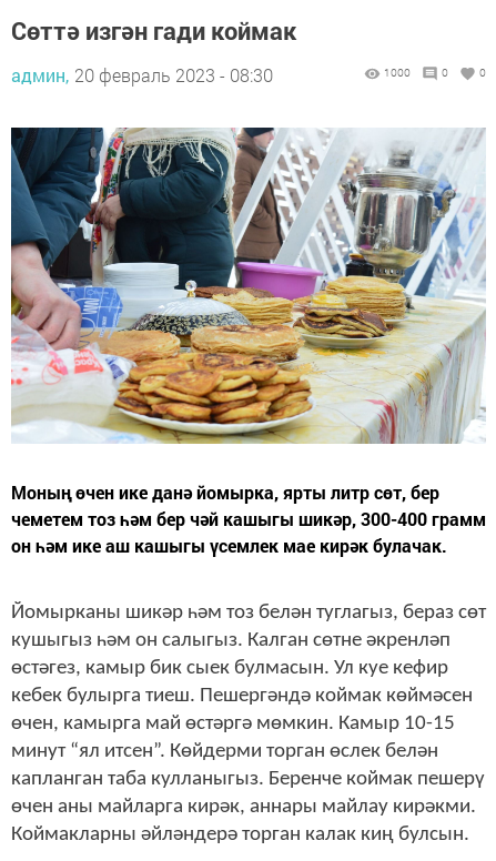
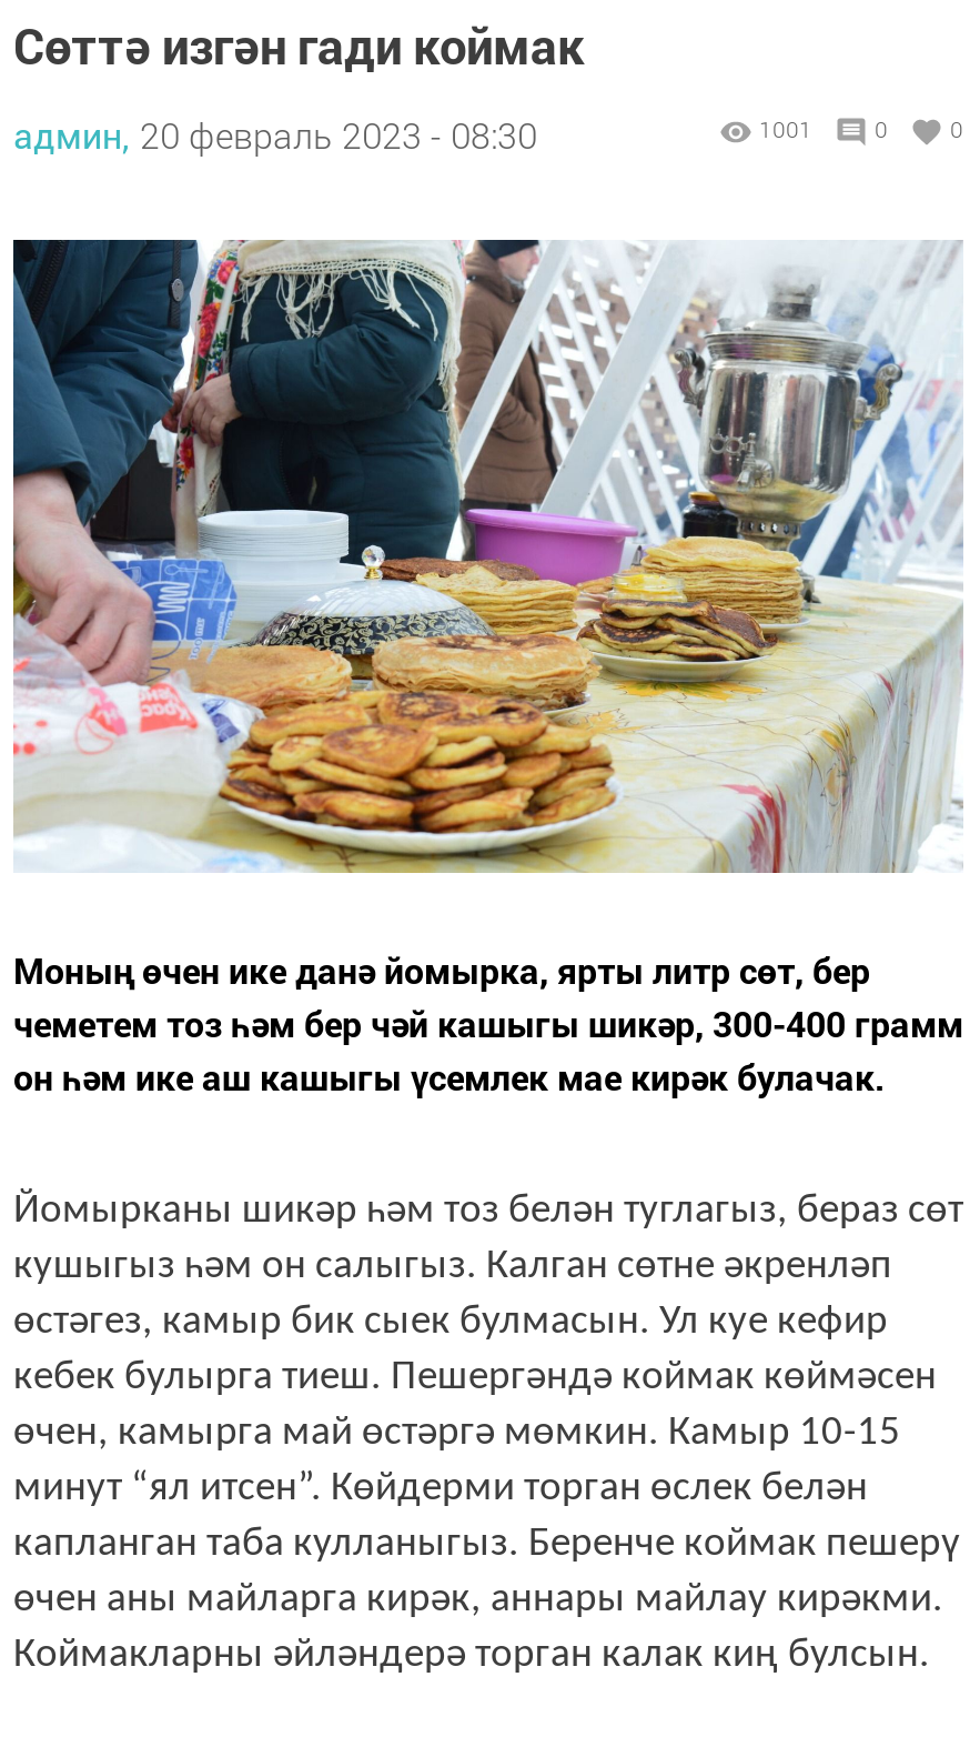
[384,66,411,80] 1000 -> [759,116,812,145] 1001

